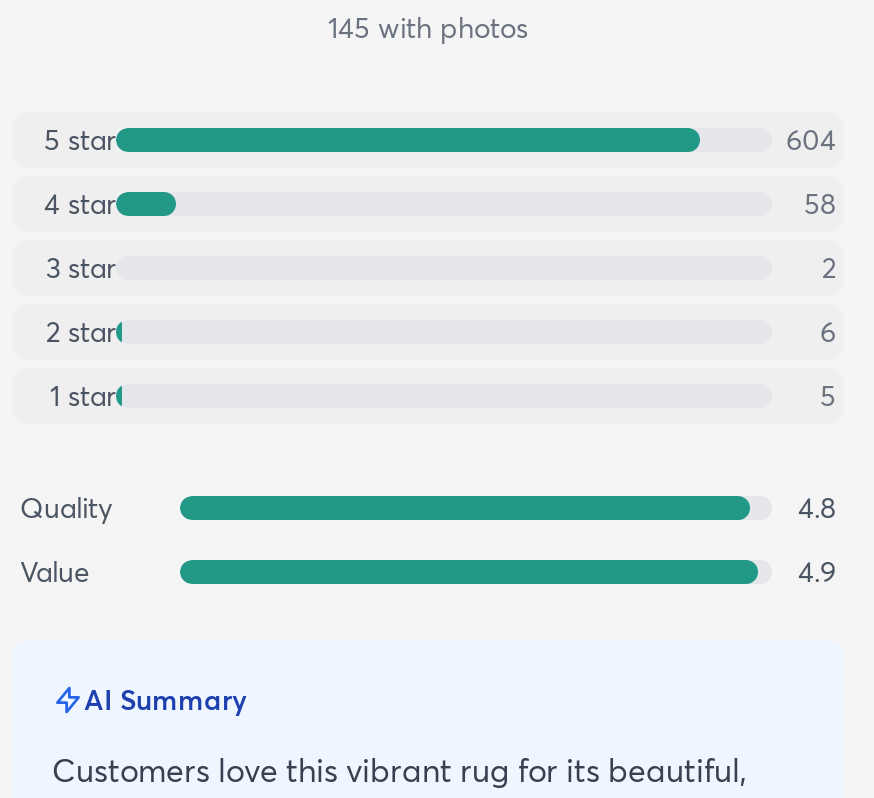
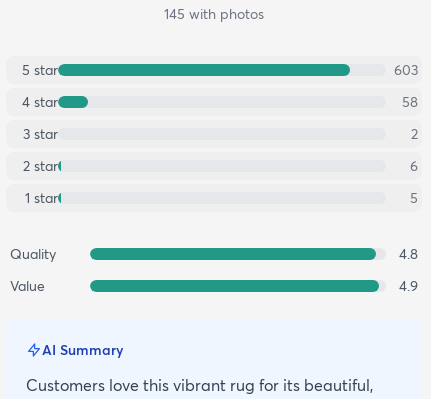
[786,123,836,159] 604 -> [394,61,418,79] 603

